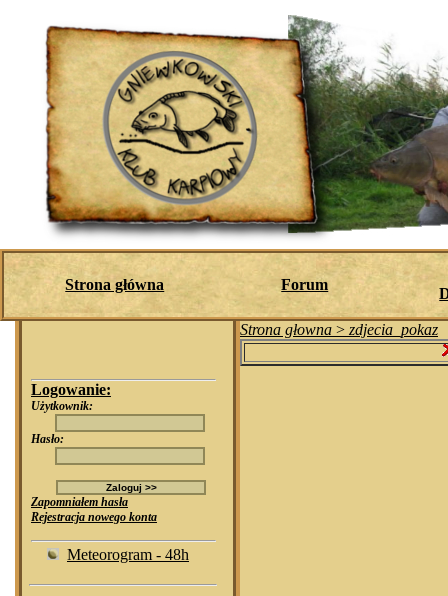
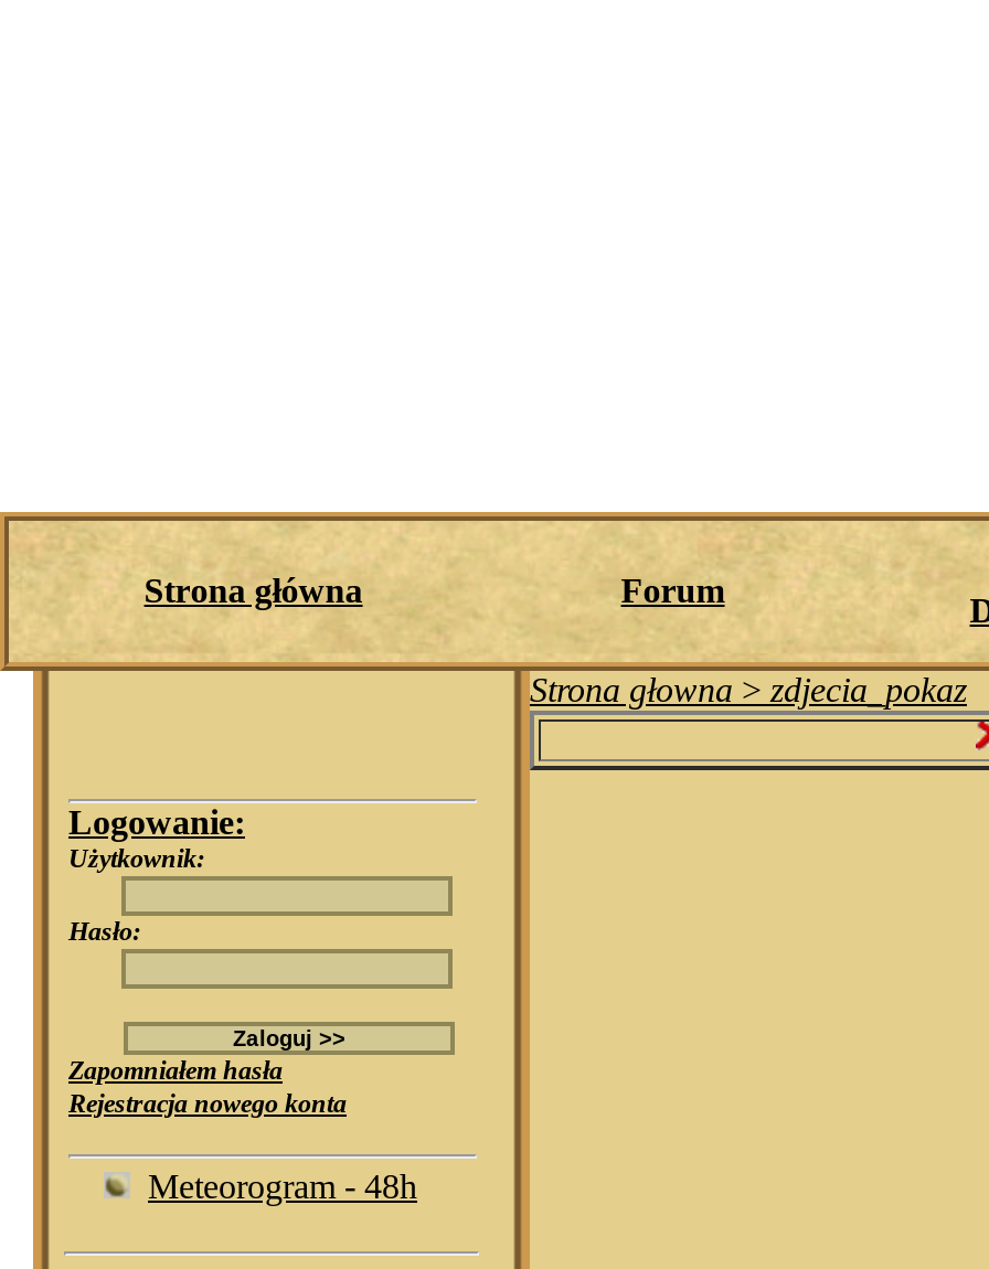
[45,15,445,237] [image] -> none

